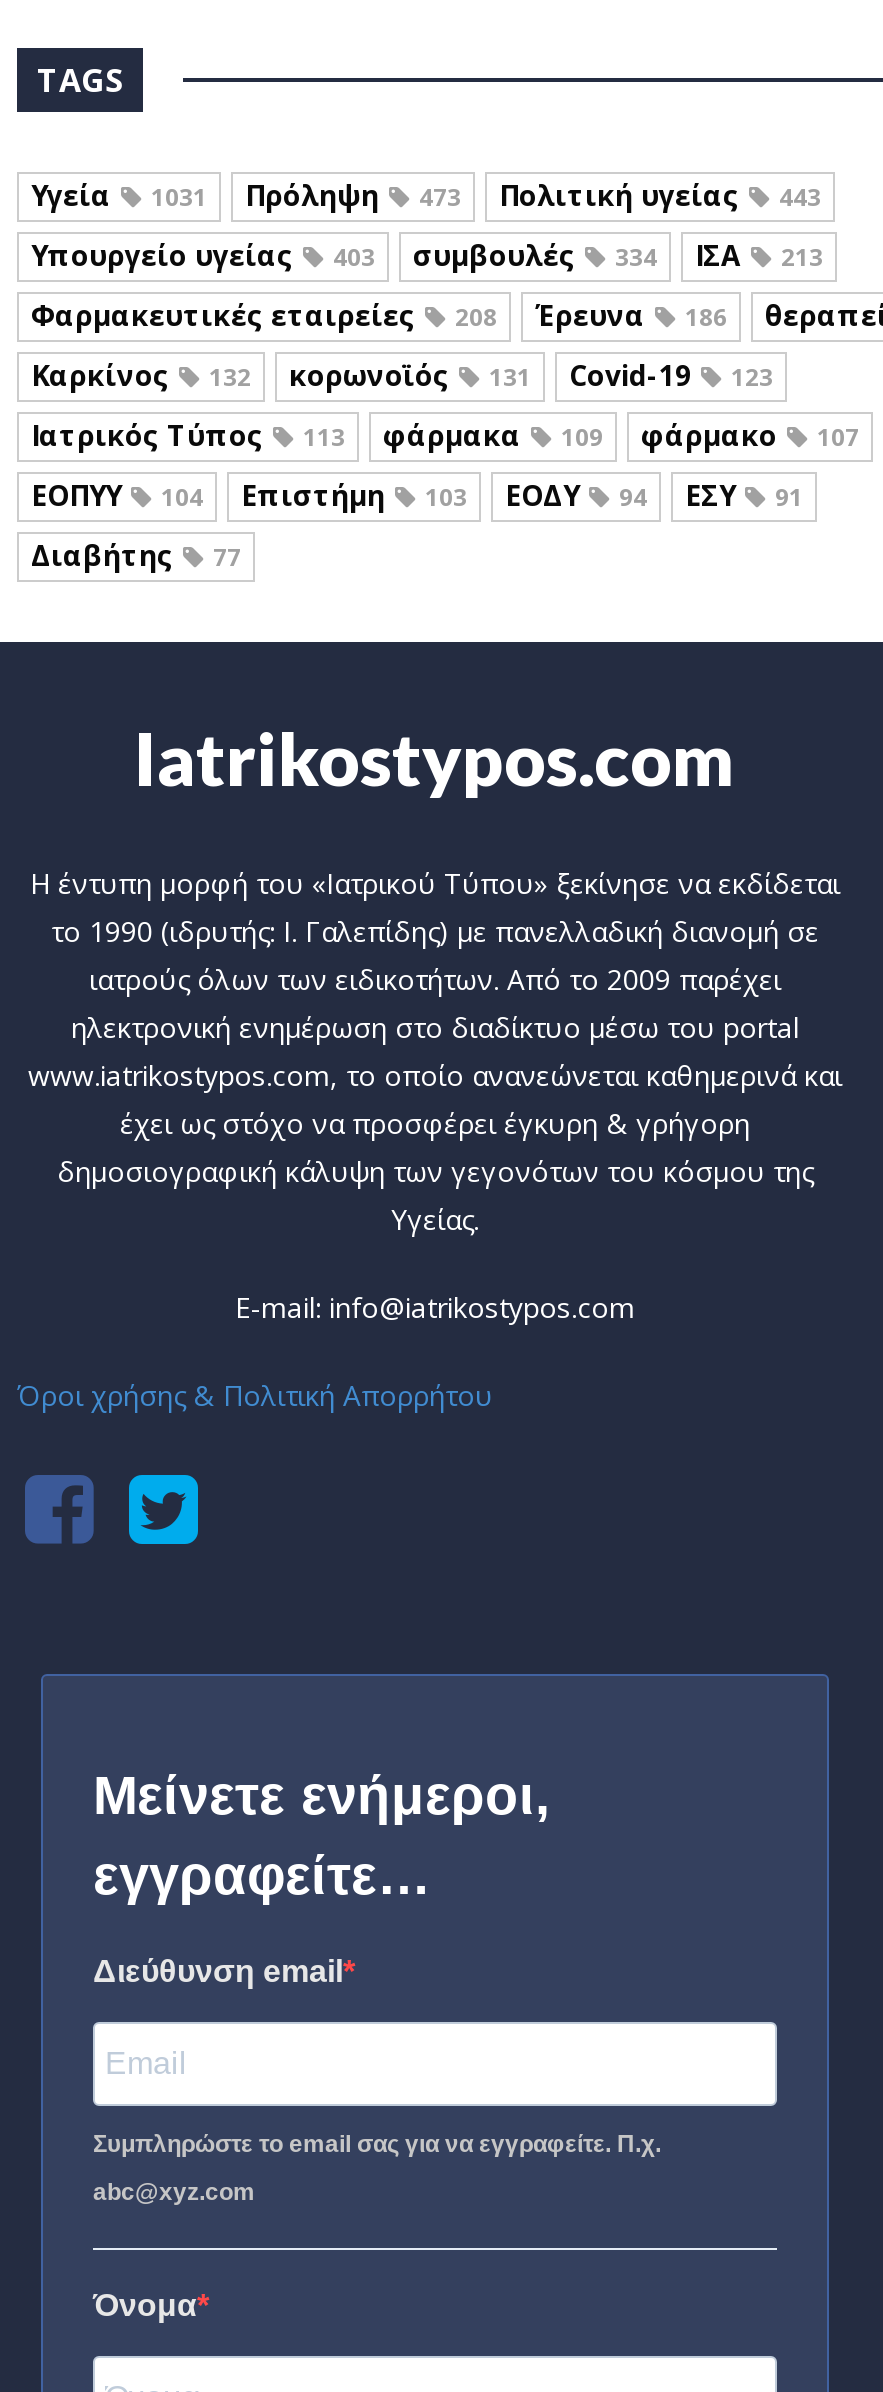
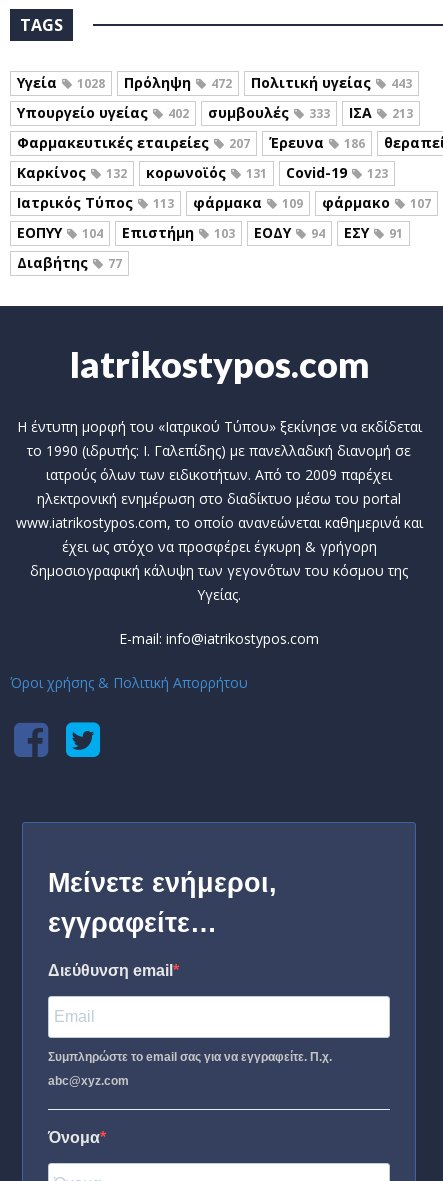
[151,180,207,214] 1031 -> [77,75,105,92] 1028
[419,180,461,214] 473 -> [211,75,232,92] 472
[333,240,375,274] 403 -> [168,105,189,122] 402
[615,240,657,274] 334 -> [309,105,330,122] 333
[455,300,497,334] 208 -> [229,135,250,152] 207

